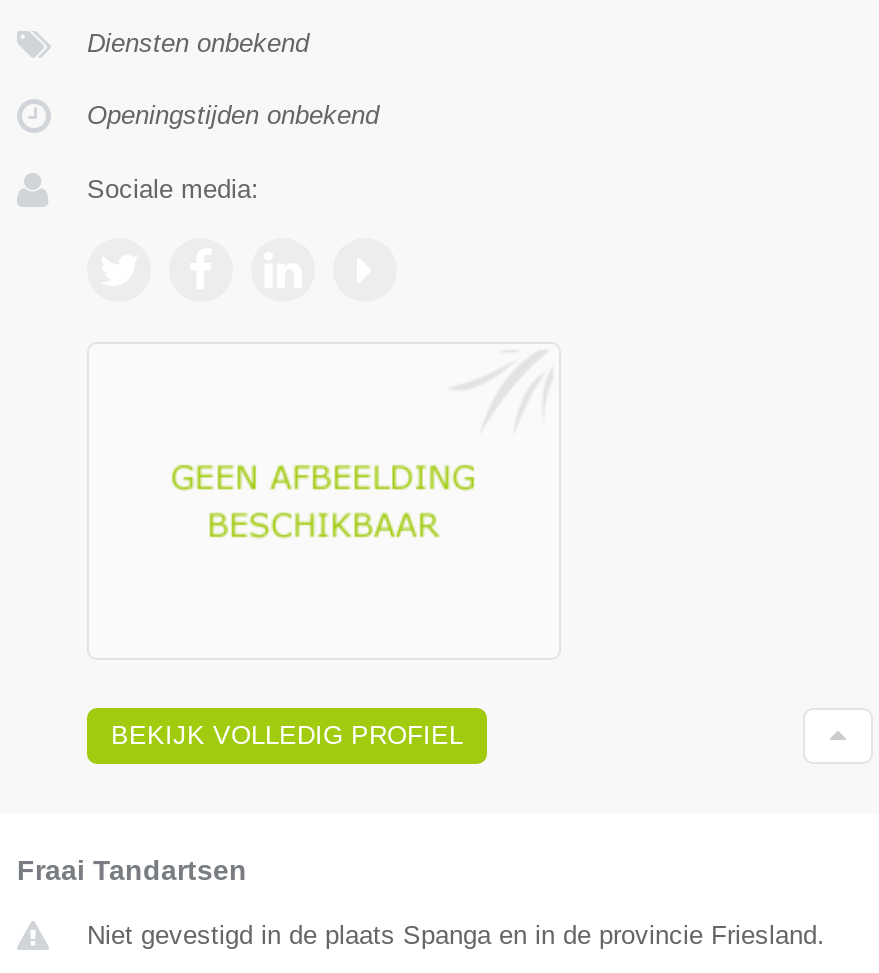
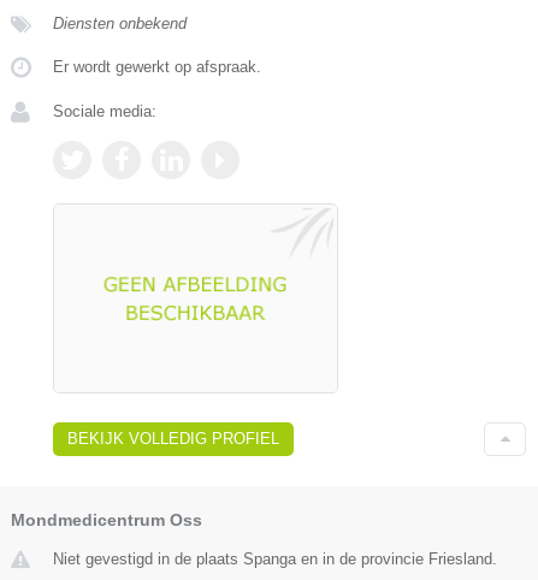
[87,101,379,131] Openingstijden onbekend -> [53,58,261,76] Er wordt gewerkt op afspraak.
[17,854,247,886] Fraai Tandartsen -> [11,511,202,530] Mondmedicentrum Oss

